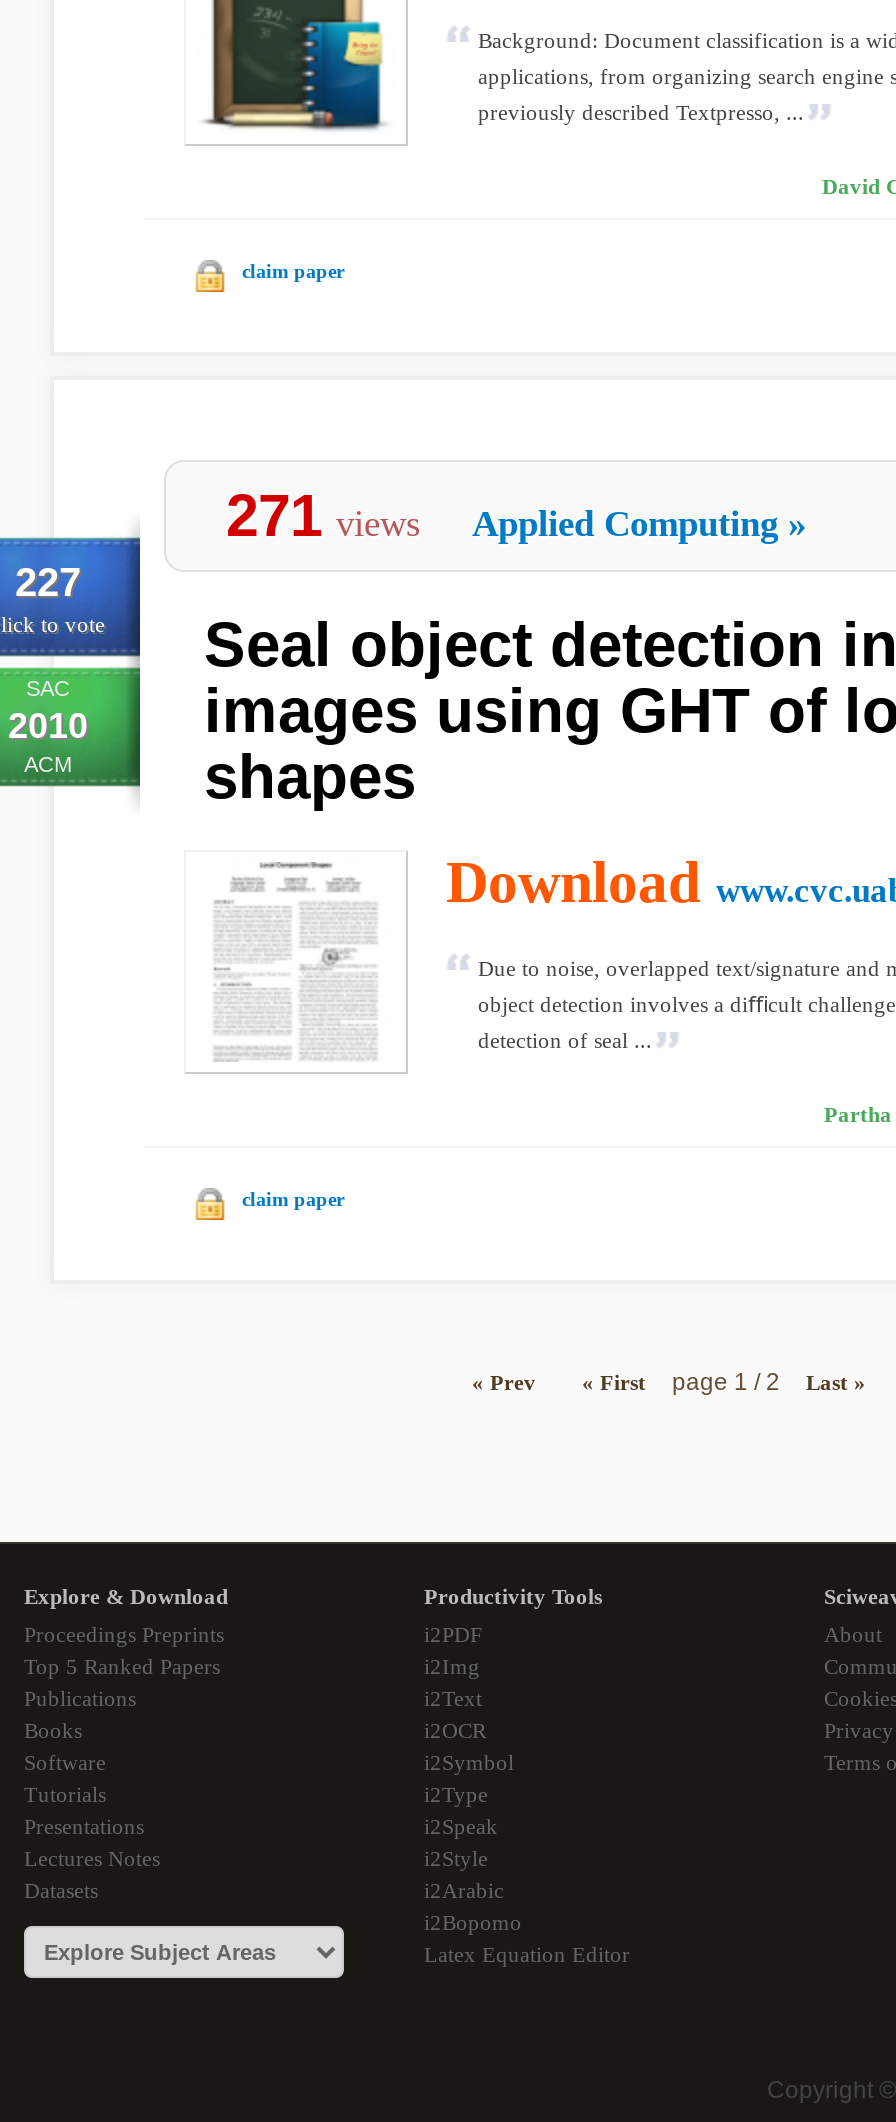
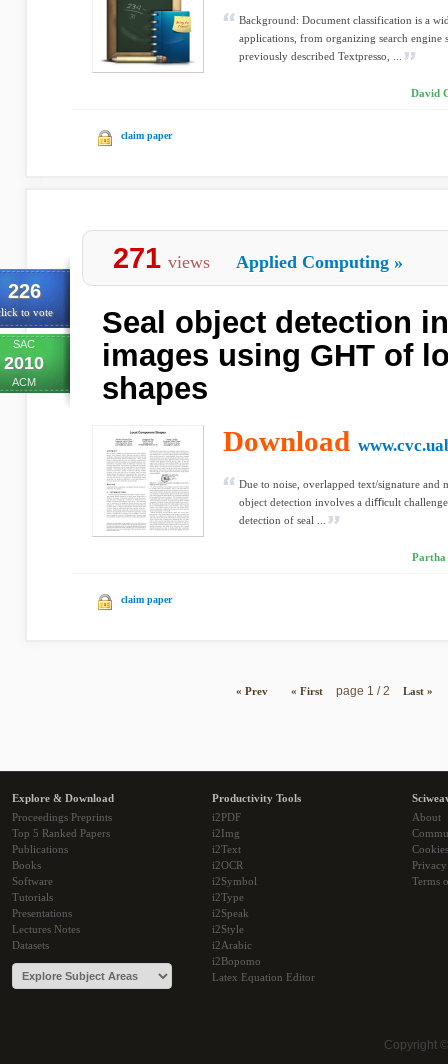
[15,560,81,604] 227 -> [7,280,40,302] 226

